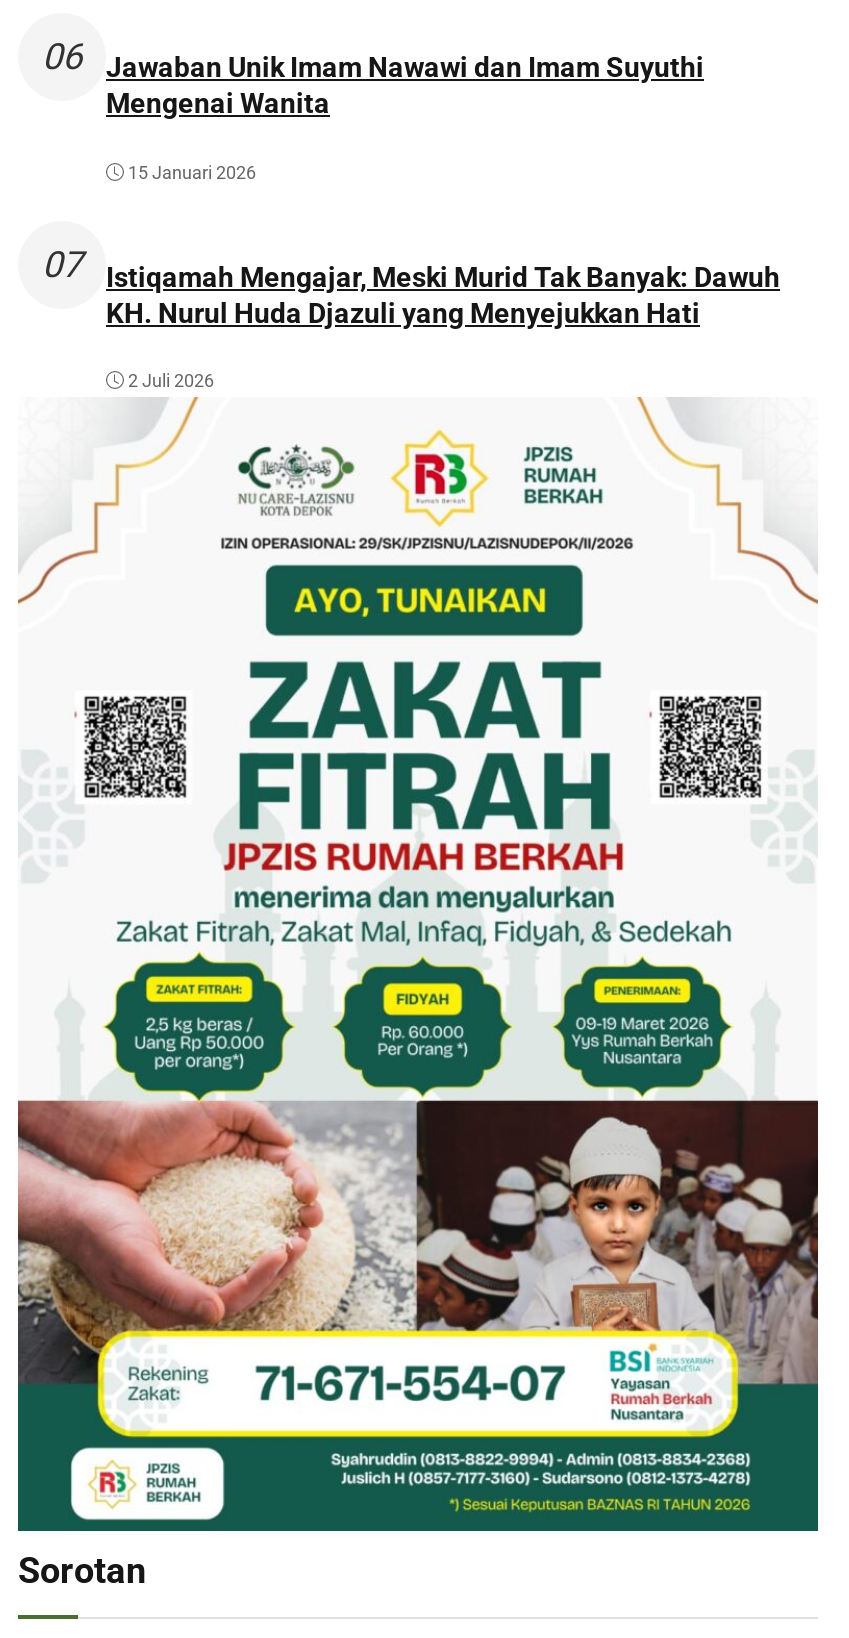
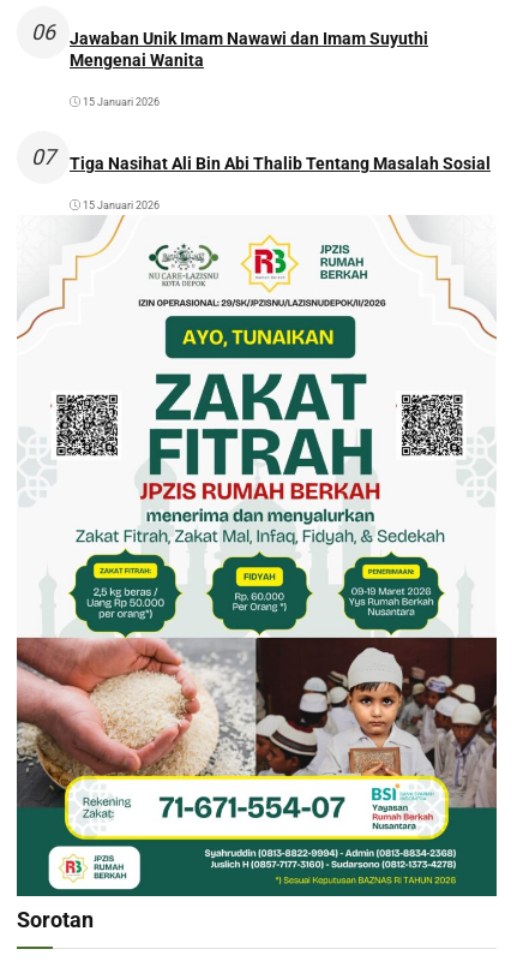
[106,261,780,329] Istiqamah Mengajar, Meski Murid Tak Banyak: Dawuh | KH. Nurul Huda Djazuli yang Menyejukkan Hati -> [70,154,491,173] Tiga Nasihat Ali Bin Abi Thalib Tentang Masalah Sosial
[128,372,214,392] 2 Juli 2026 -> [83,199,160,211] 15 Januari 2026

